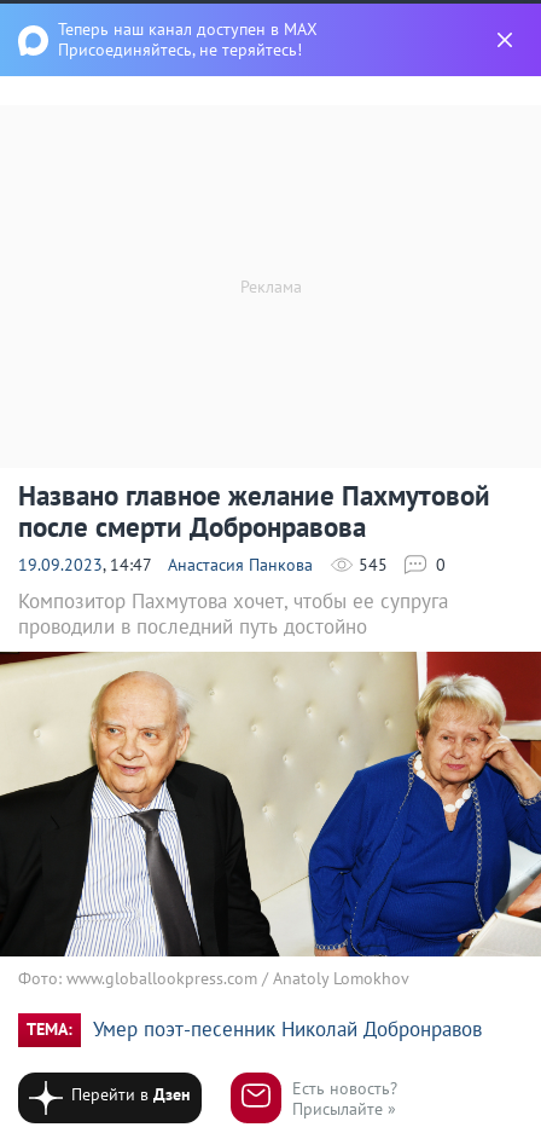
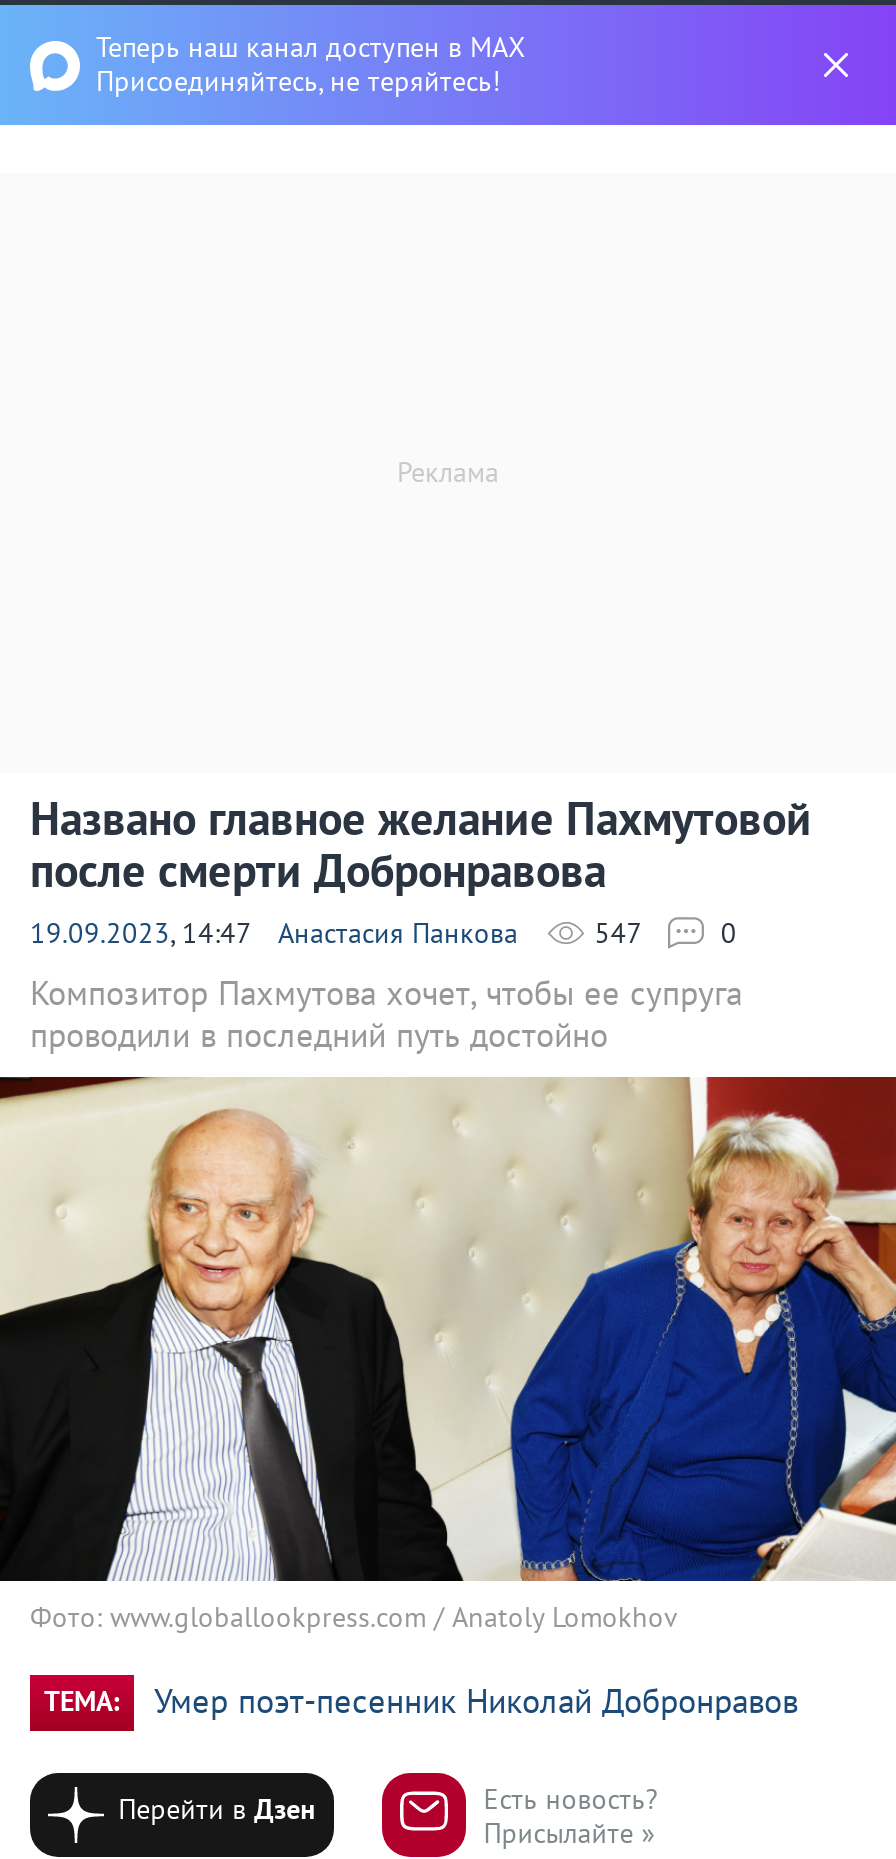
[359,554,388,576] 545 -> [594,915,640,951] 547

